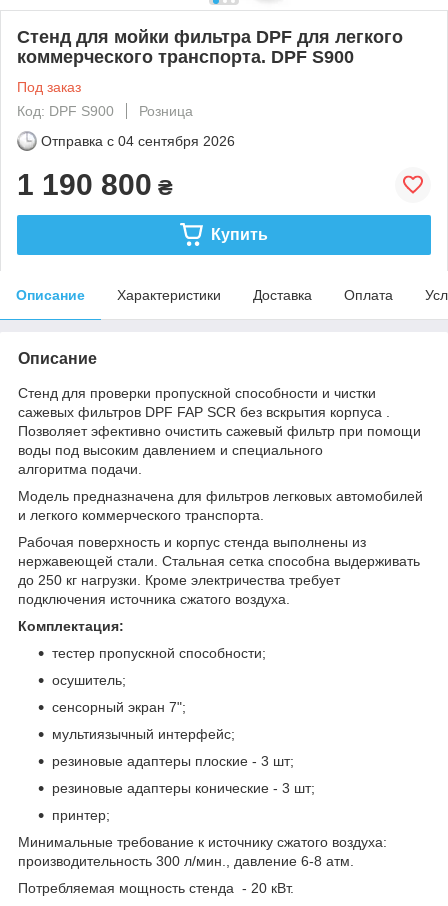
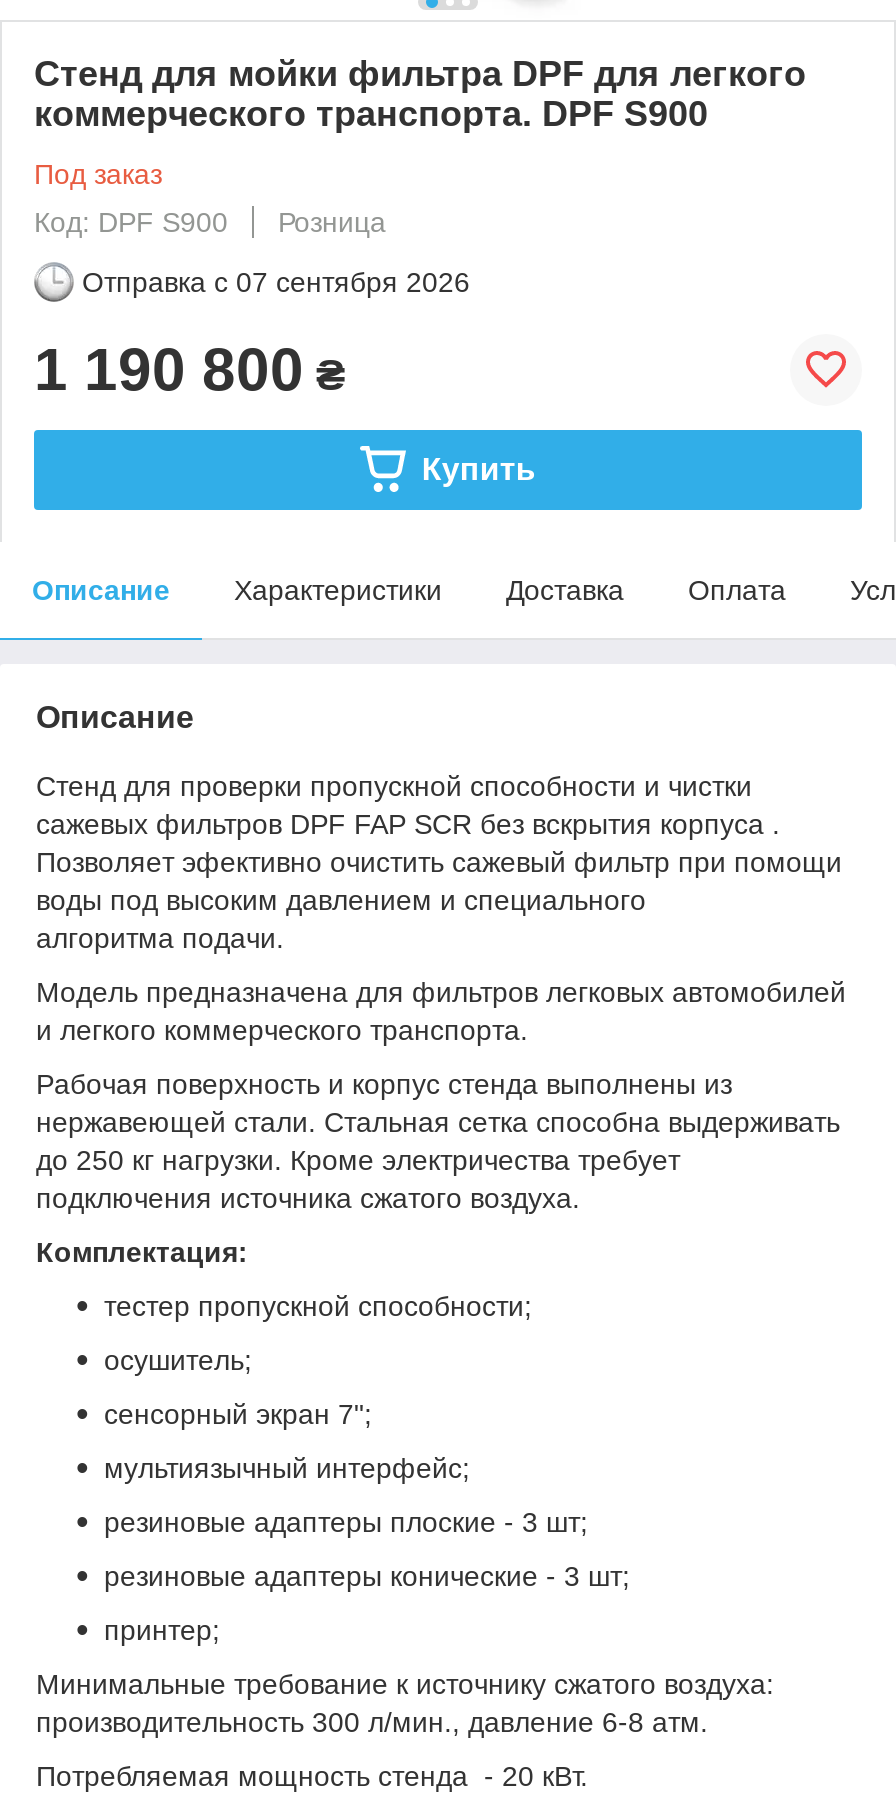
[41,133,235,149] Отправка с 04 сентября 2026 -> [82,266,470,298] Отправка с 07 сентября 2026

